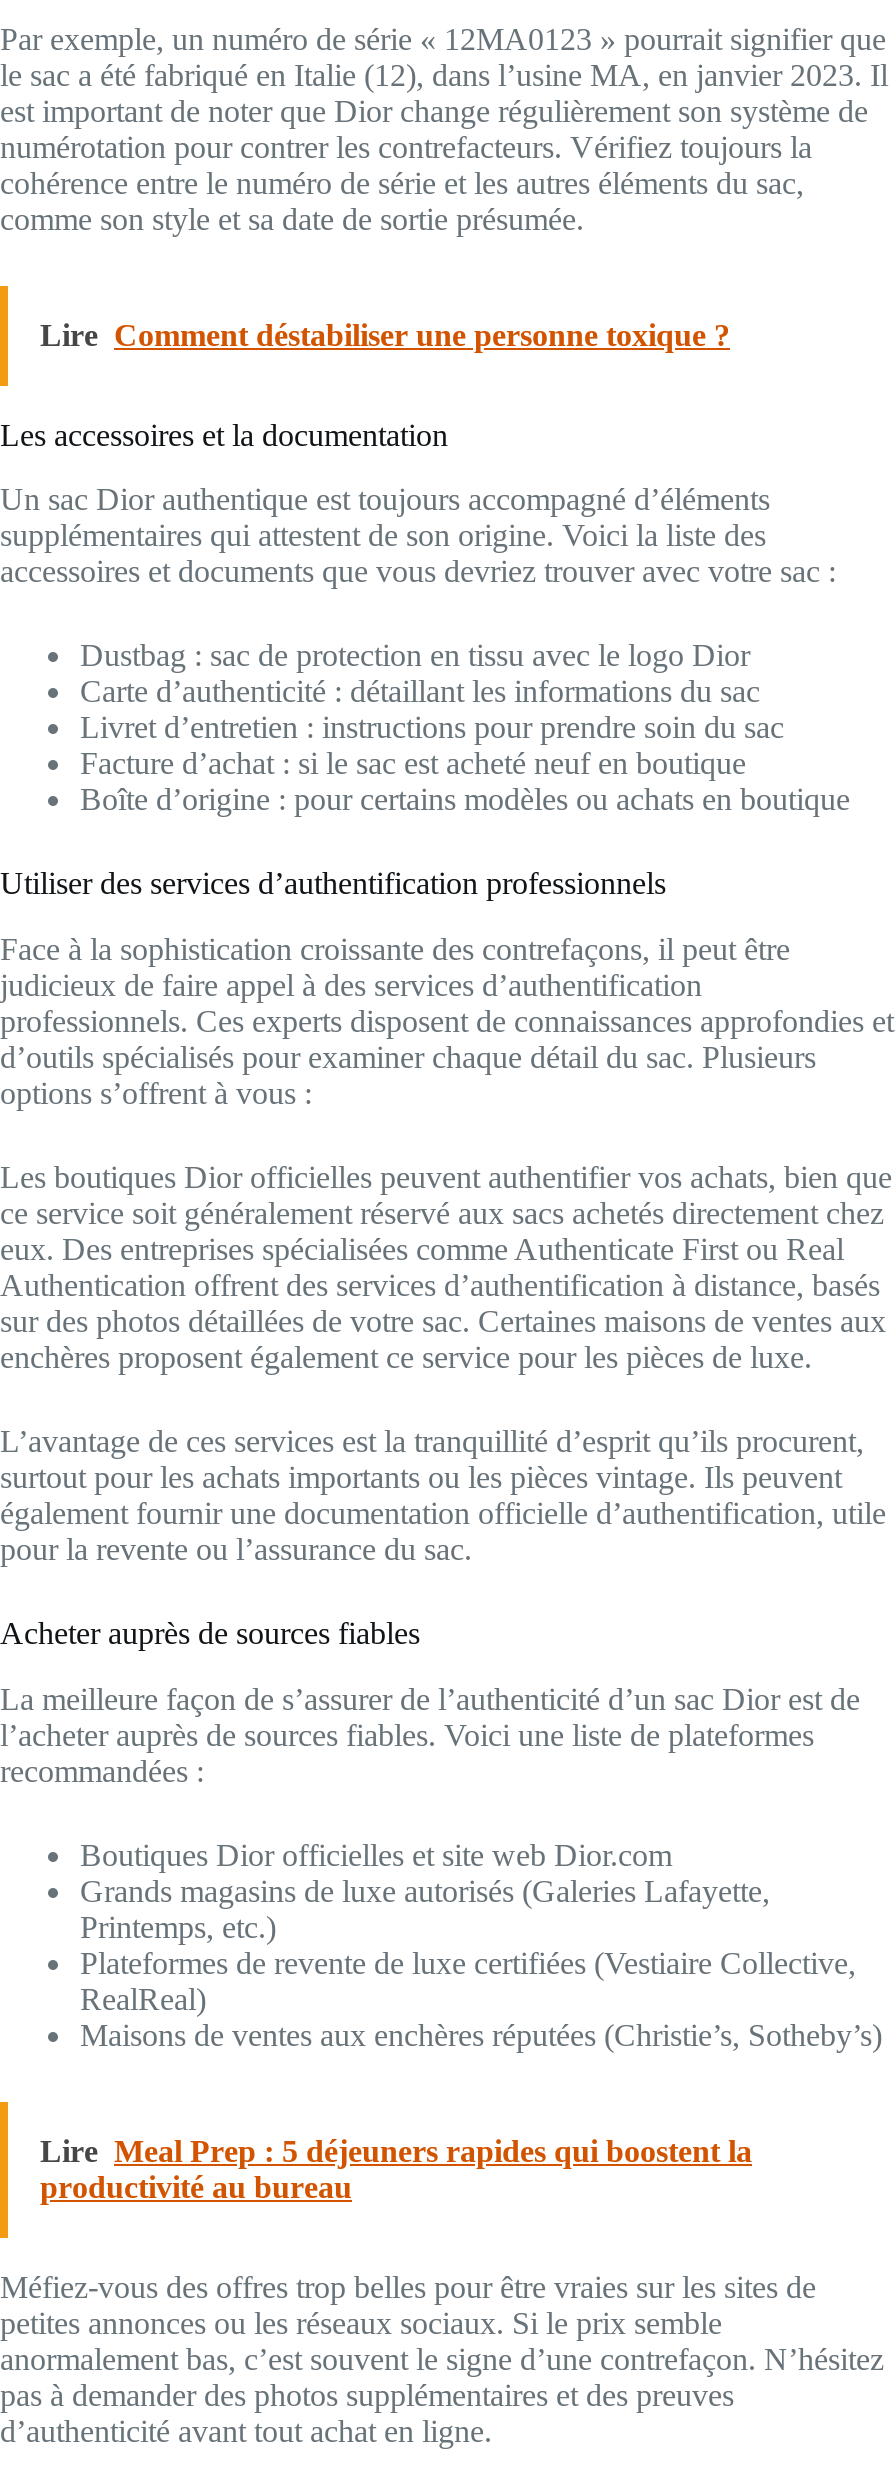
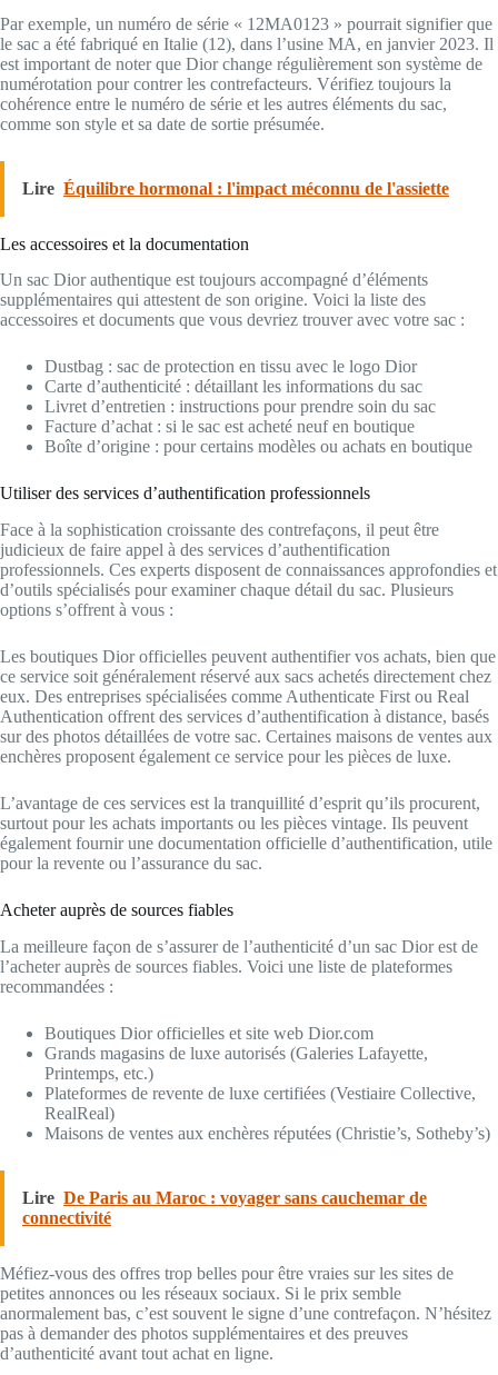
[40,317,730,351] Lire Comment déstabiliser une personne toxique ? -> [22,179,449,198] Lire Équilibre hormonal : l'impact méconnu de l'assiette
[40,2134,752,2204] Lire Meal Prep : 5 déjeuners rapides qui boostent la | productivité au bureau -> [22,1188,427,1227] Lire De Paris au Maroc : voyager sans cauchemar de | connectivité

